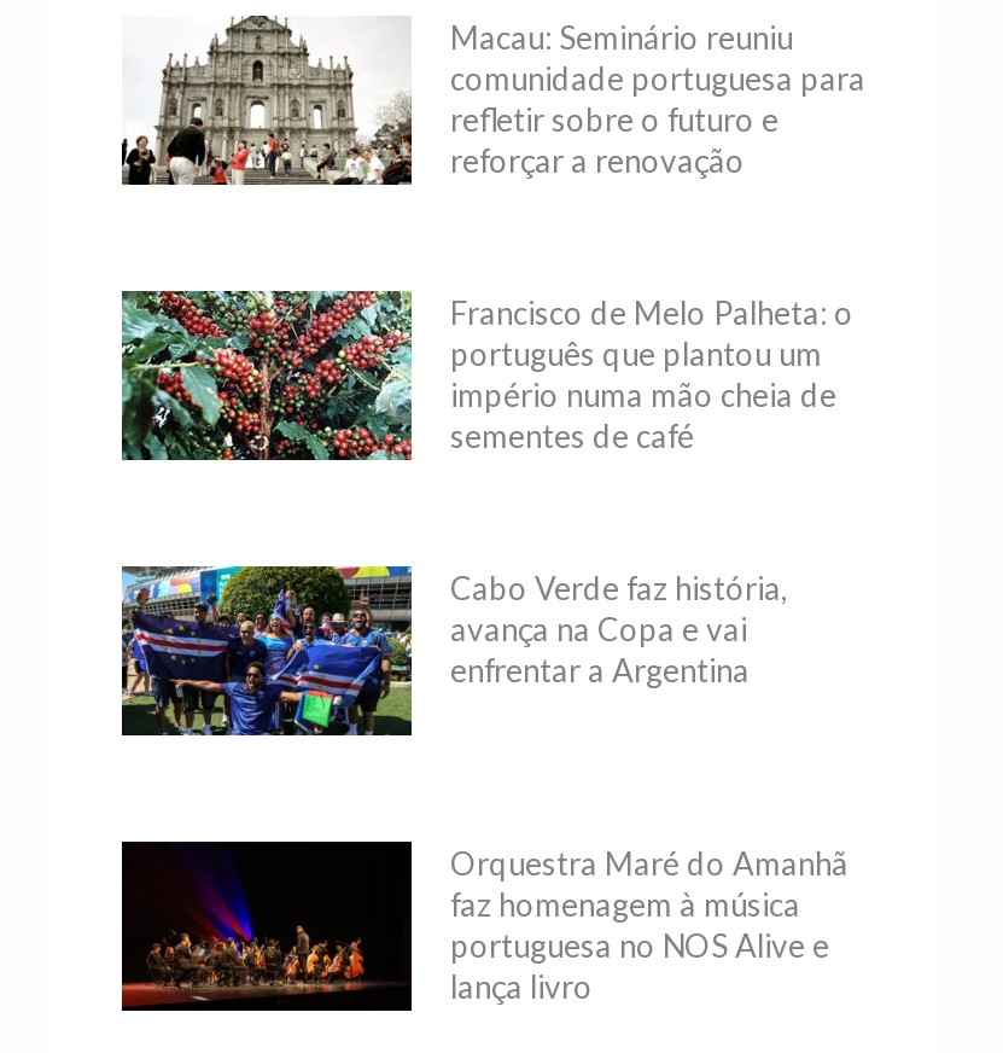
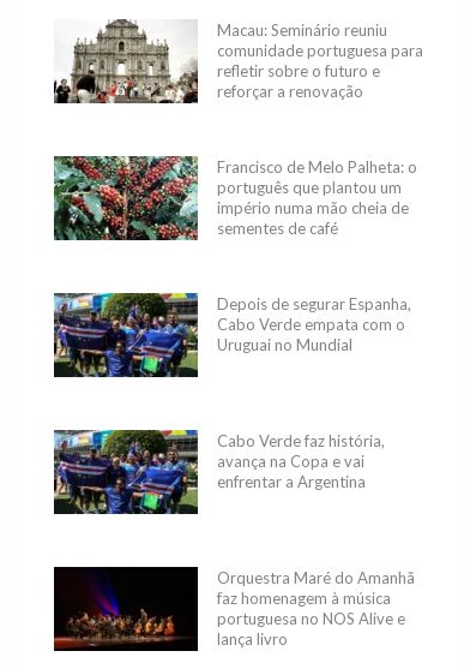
none -> [217,294,411,354] Depois de segurar Espanha, | Cabo Verde empata com o | Uruguai no Mundial

